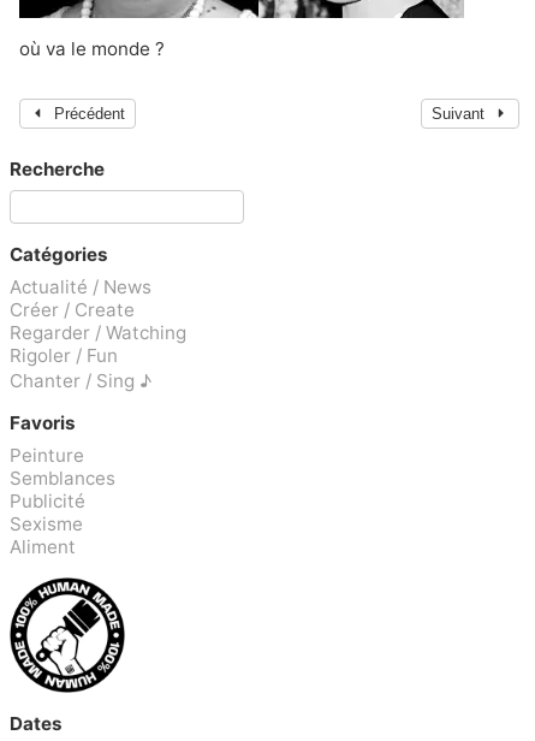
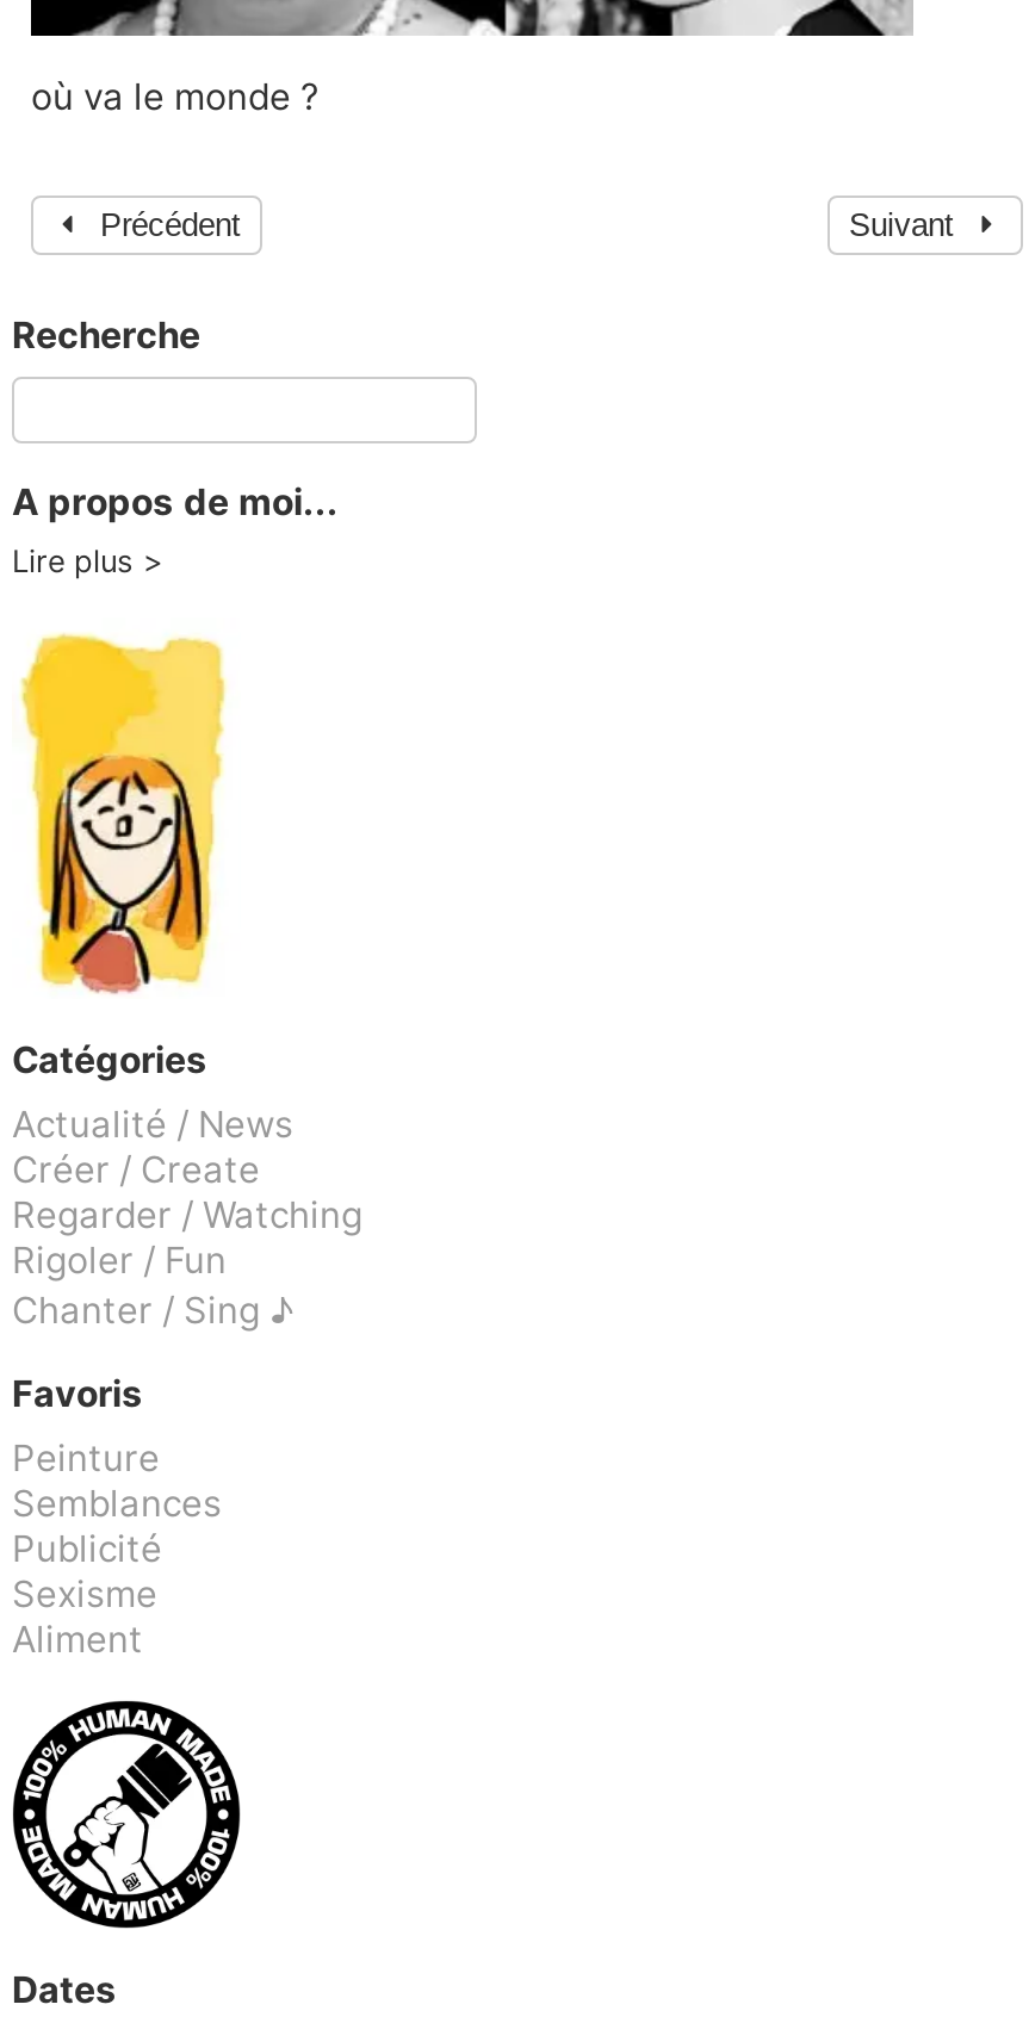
none -> [12,479,339,580] A propos de moi... | Lire plus
none -> [19,632,227,994] [image]

